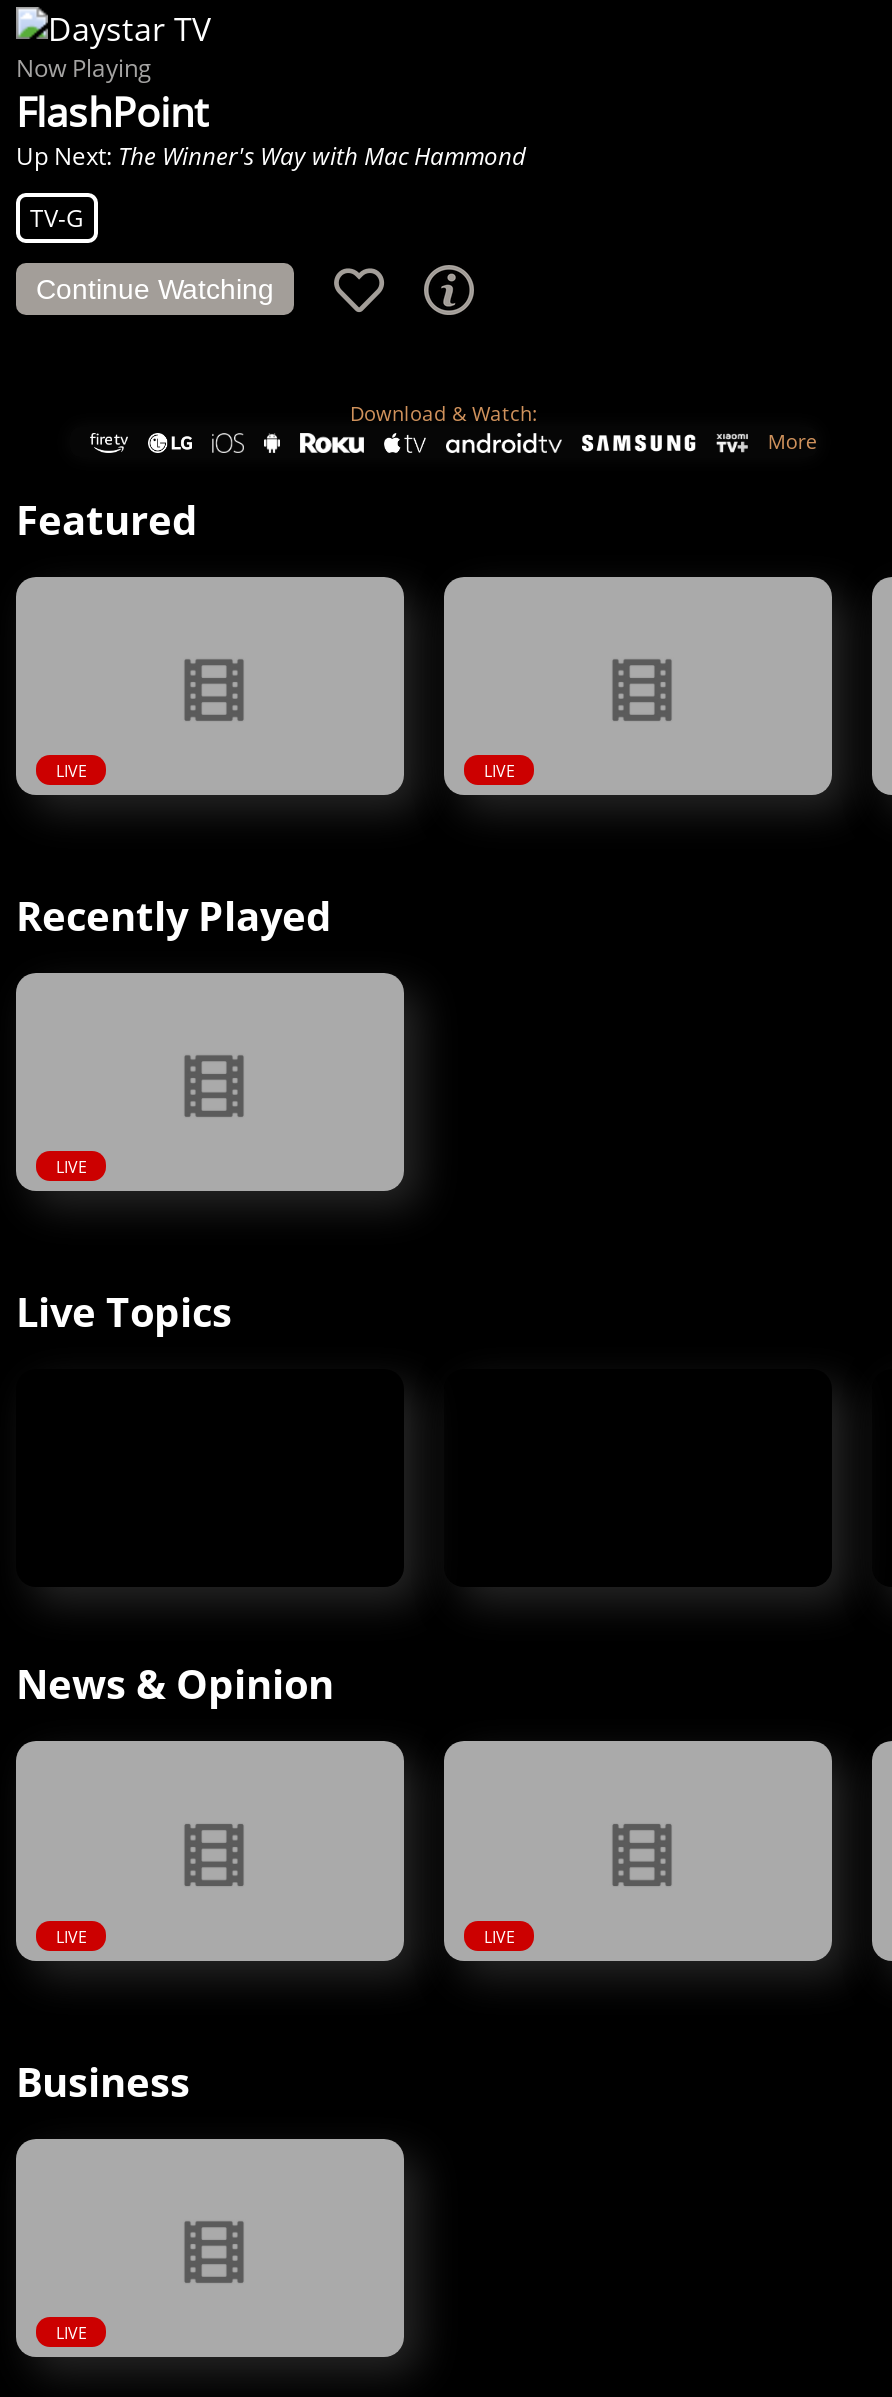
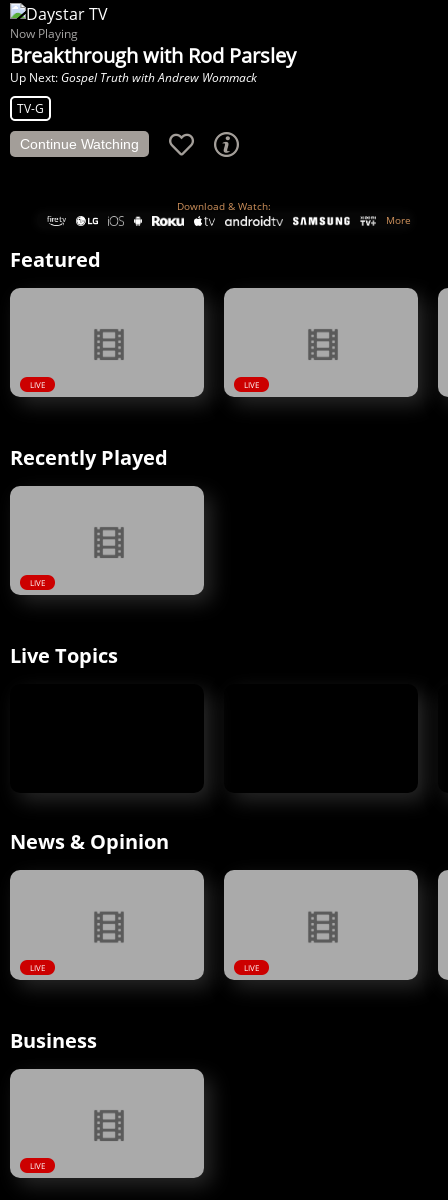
[16,85,526,173] FlashPoint | Up Next: The Winner's Way with Mac Hammond -> [10,42,296,86] Breakthrough with Rod Parsley | Up Next: Gospel Truth with Andrew Wommack

